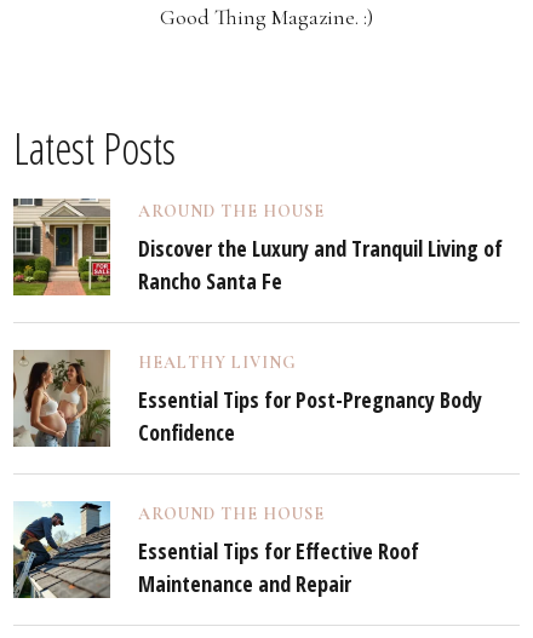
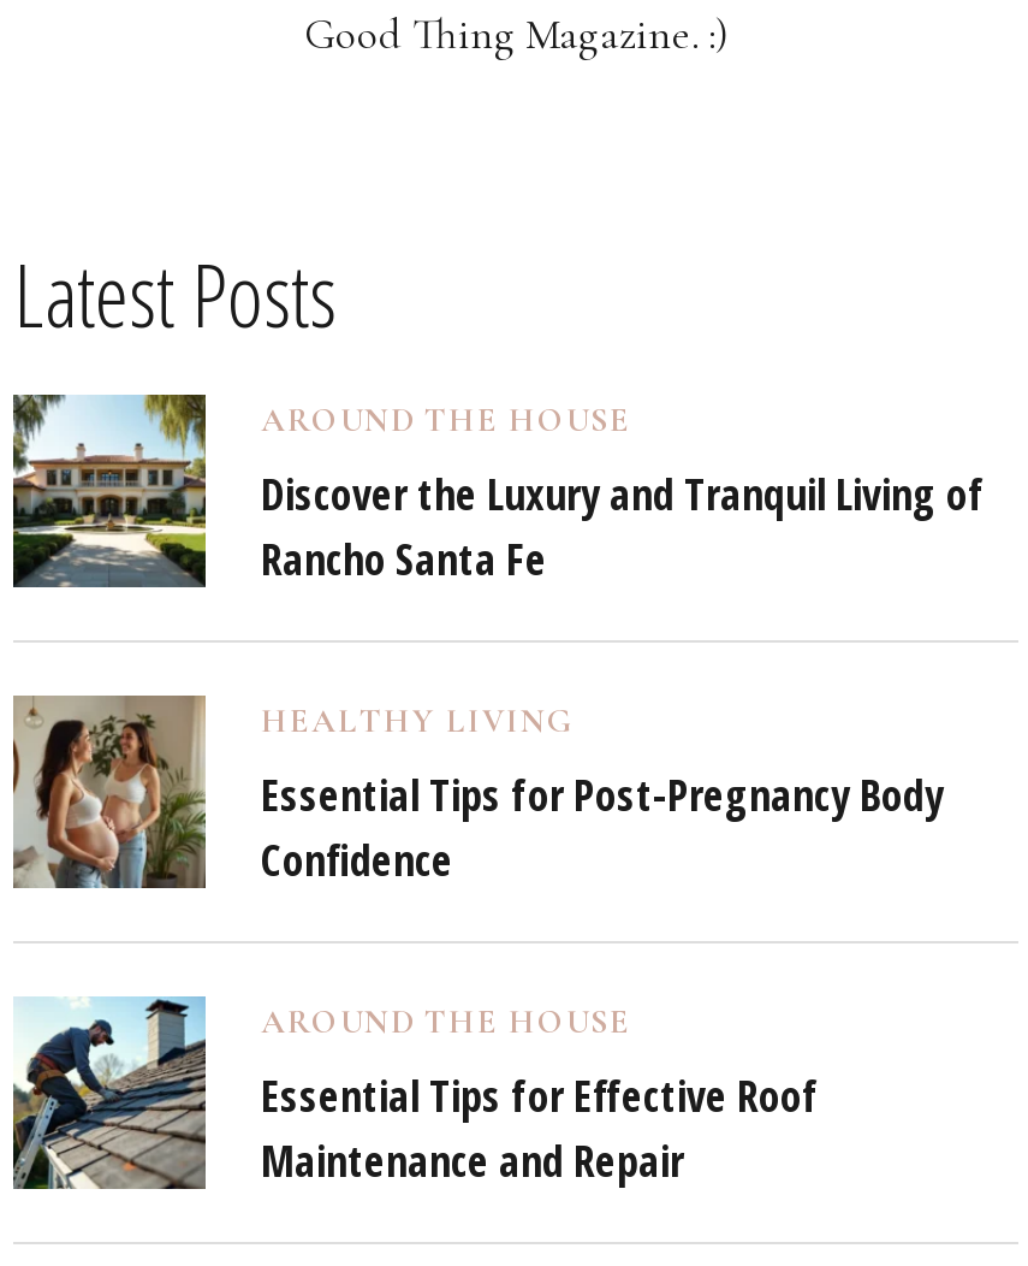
[12,197,111,297] [image] -> [11,392,208,590] [image]

